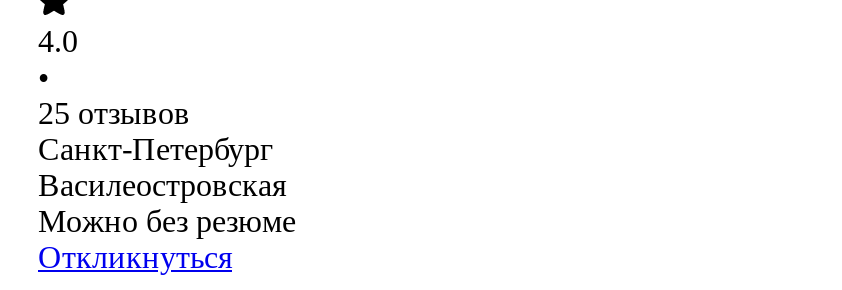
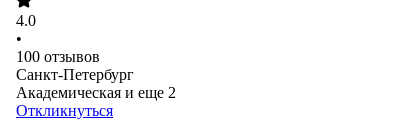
[38,97,190,131] 25 отзывов -> [16,48,100,65] 100 отзывов
[38,169,296,239] Василеостровская | Можно без резюме -> [16,84,176,101] Академическая и еще 2

